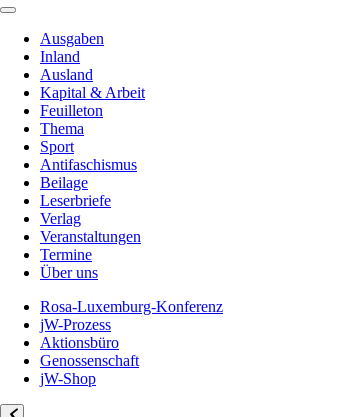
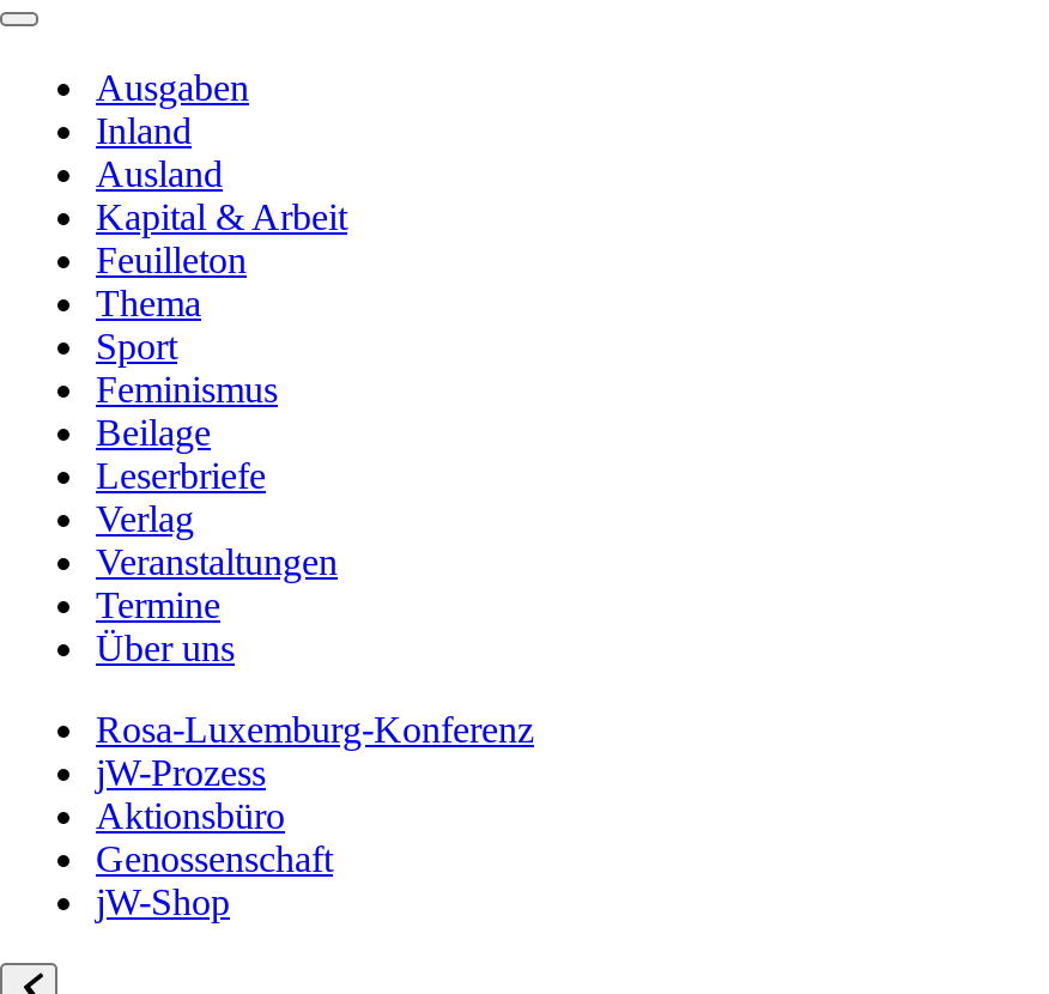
[40,156,137,173] Antifaschismus -> [96,369,278,410] Feminismus

